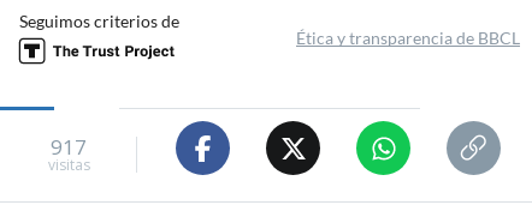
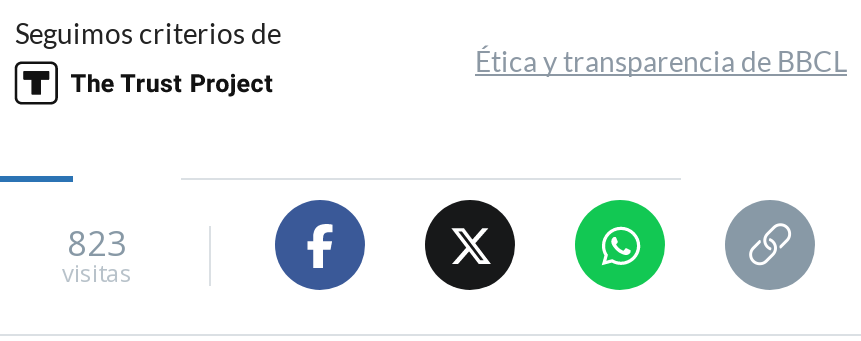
[51,133,87,161] 917 -> [67,220,127,266] 823

